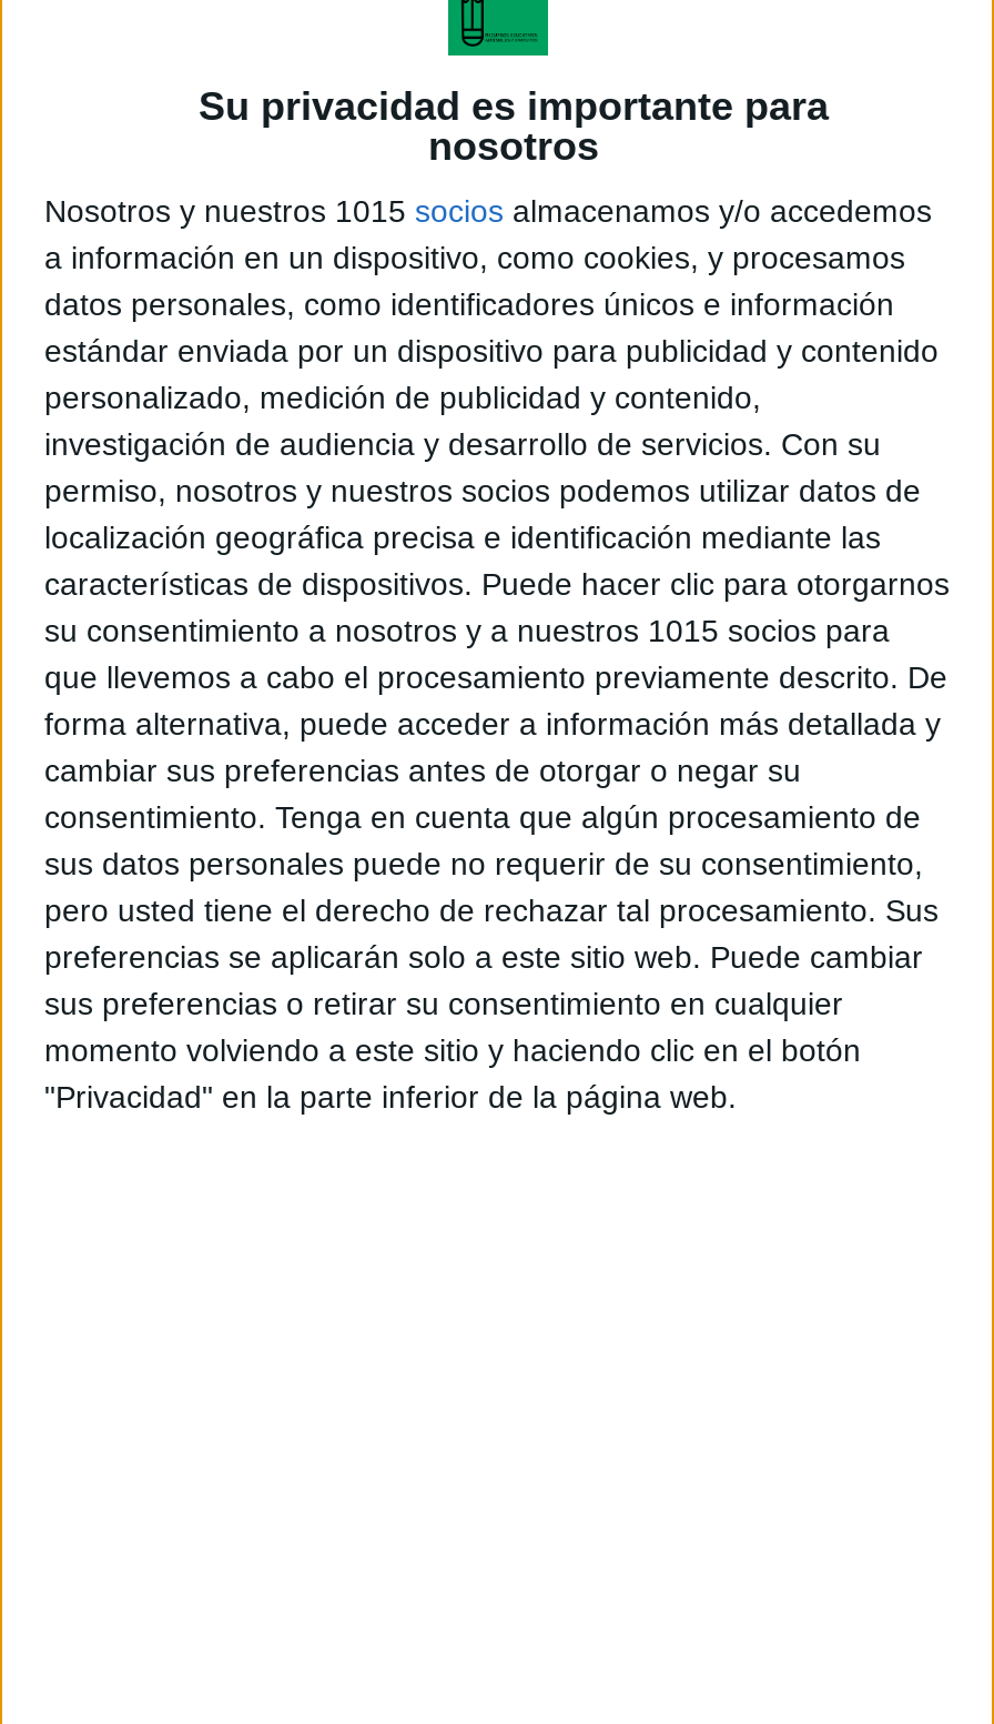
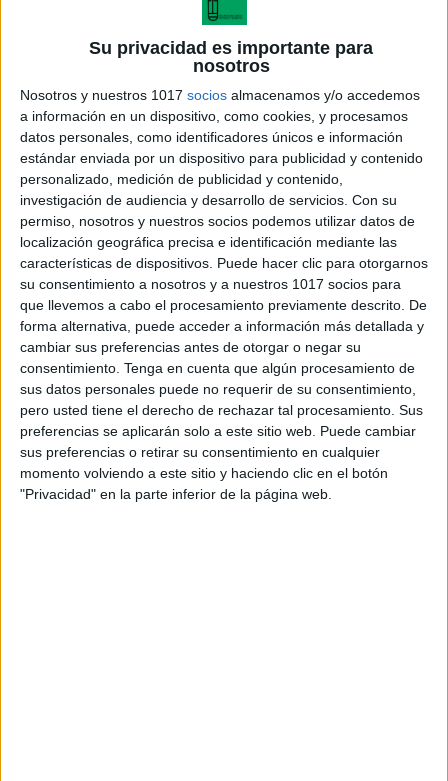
[44,194,932,229] Nosotros y nuestros 1015 socios almacenamos y/o accedemos -> [20,87,420,103] Nosotros y nuestros 1017 socios almacenamos y/o accedemos
[44,613,890,649] su consentimiento a nosotros y a nuestros 1015 socios para -> [20,276,401,292] su consentimiento a nosotros y a nuestros 1017 socios para

